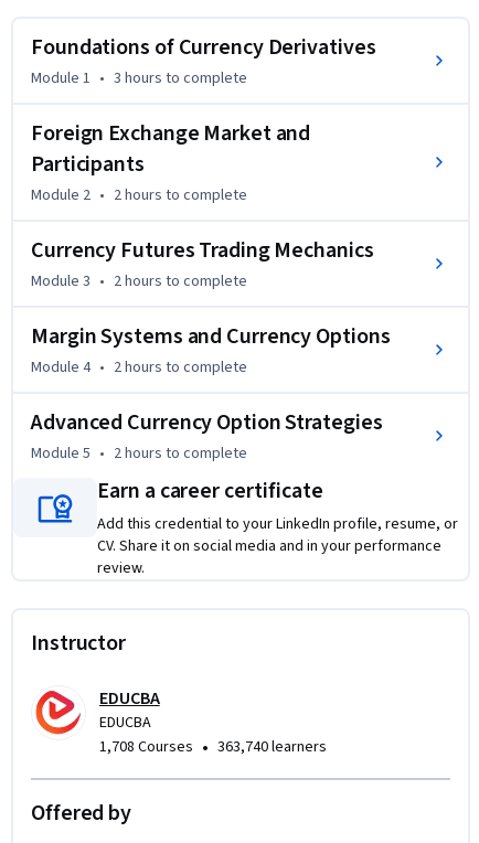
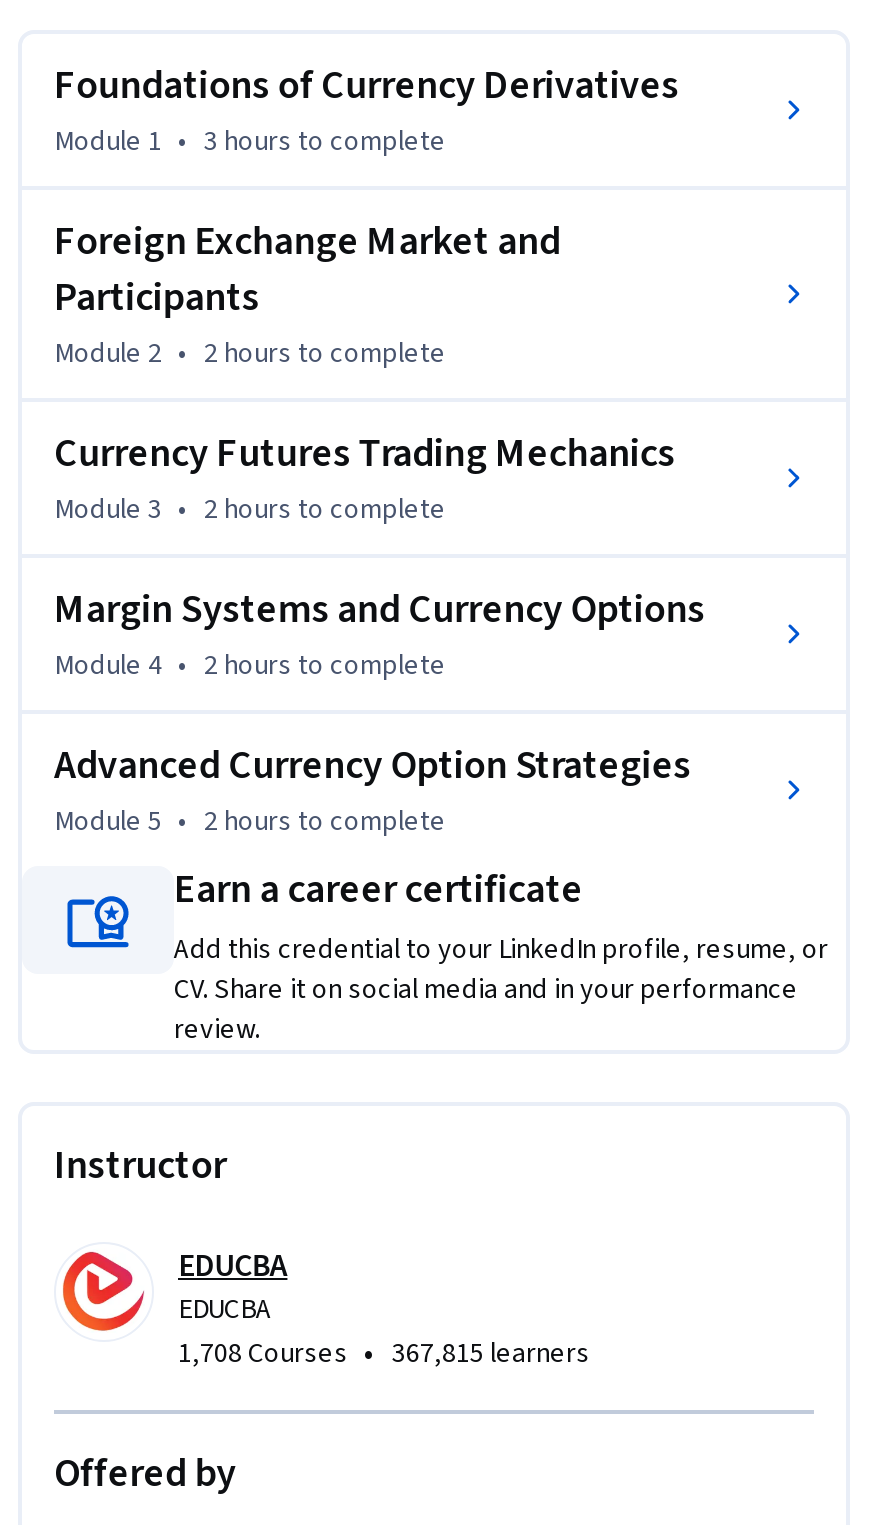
[99,735,327,759] 1,708 Courses • 363,740 learners -> [178,1332,590,1376] 1,708 Courses • 367,815 learners

